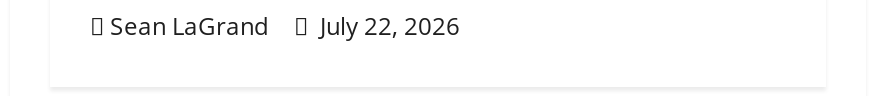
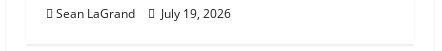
[110,9,460,43] Sean LaGrand July 22, 2026 -> [56,5,231,22] Sean LaGrand July 19, 2026

